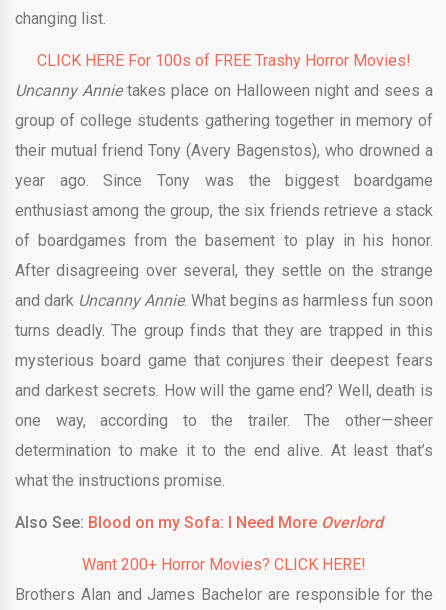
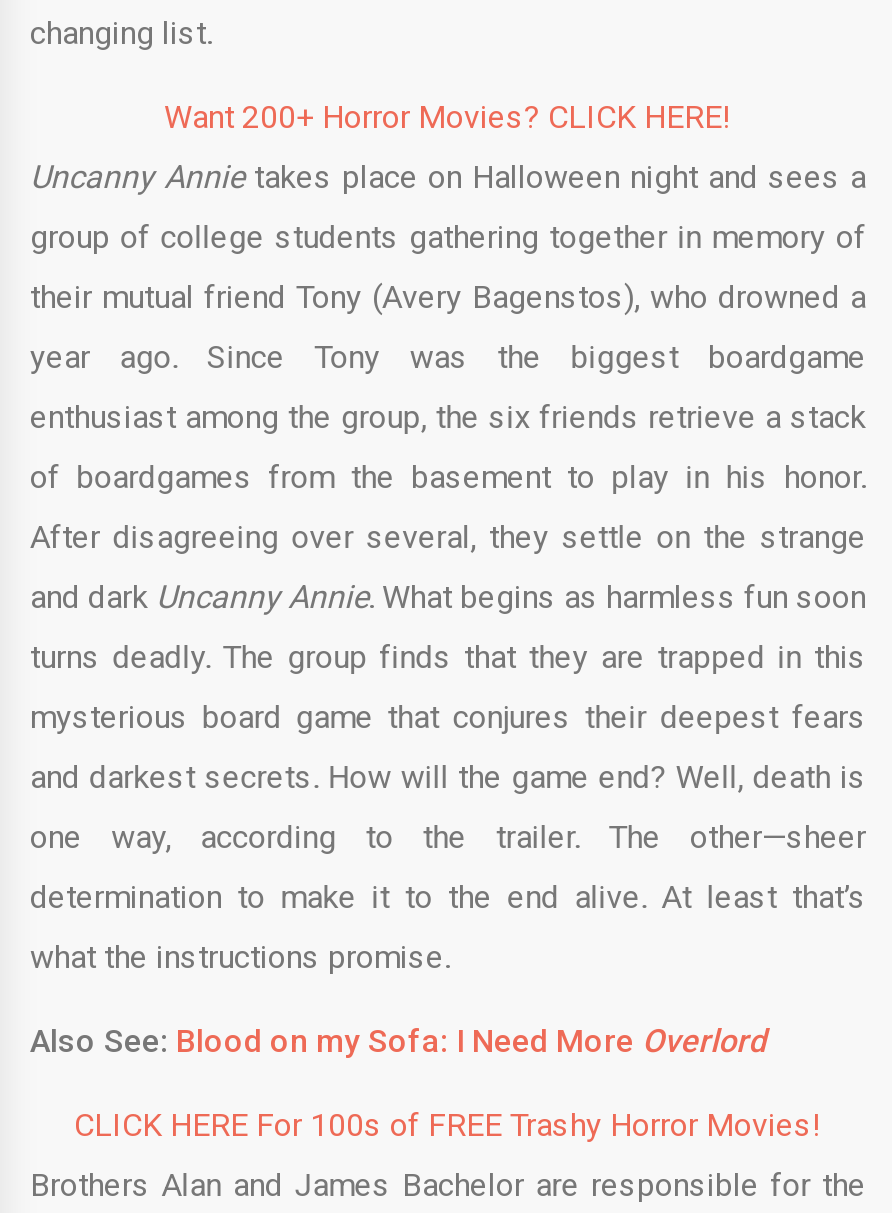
moved [37,51,411,70] -> [74,1106,822,1144]: CLICK HERE For 100s of FREE Trashy Horror Movies!
moved [82,555,366,574] -> [164,98,732,136]: Want 200+ Horror Movies? CLICK HERE!

